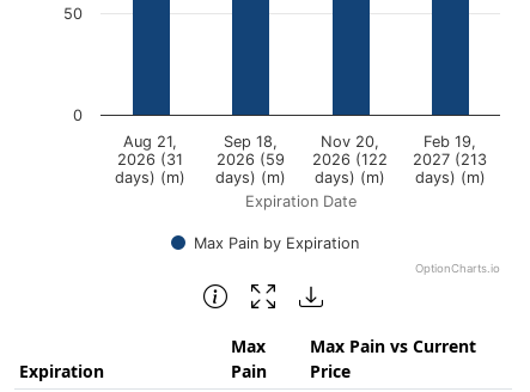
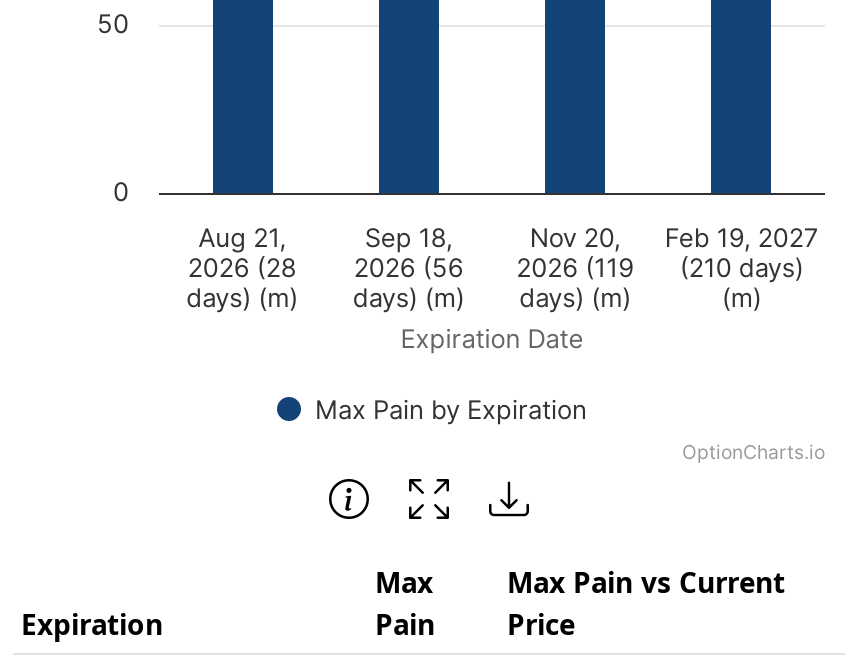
[413,133,487,186] Feb 19, | 2027 (213 | days) (m) -> [665,222,819,313] Feb 19, 2027 | (210 days) | (m)
[117,151,183,169] 2026 (31 -> [188,252,297,283] 2026 (28
[216,151,285,169] 2026 (59 -> [354,252,464,283] 2026 (56
[312,151,388,169] 2026 (122 -> [516,252,634,283] 2026 (119

